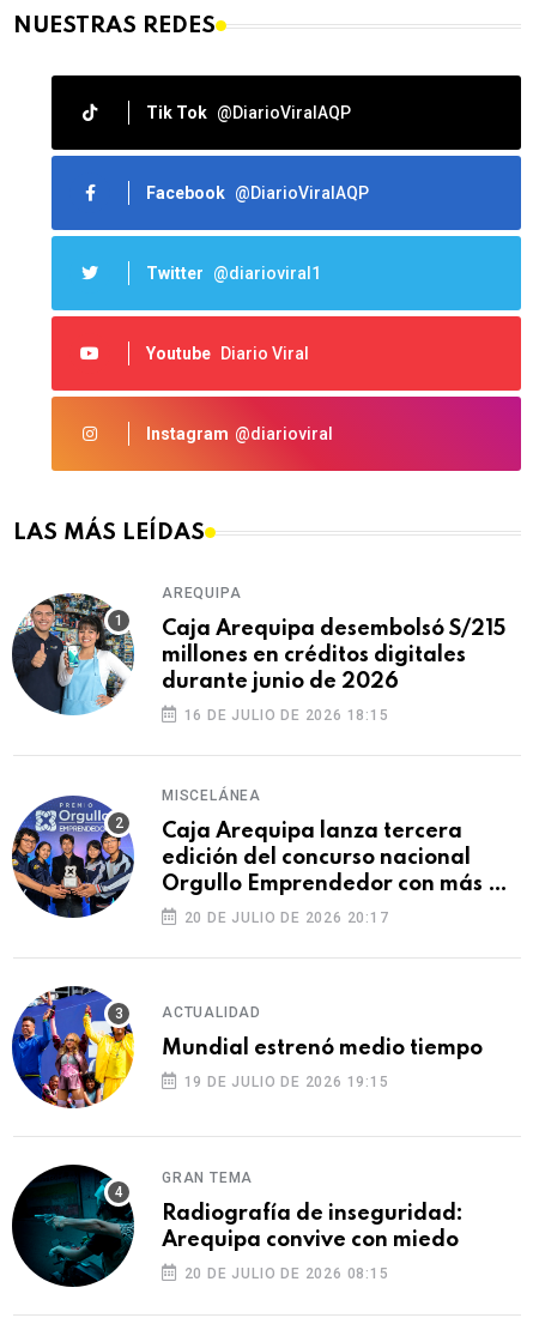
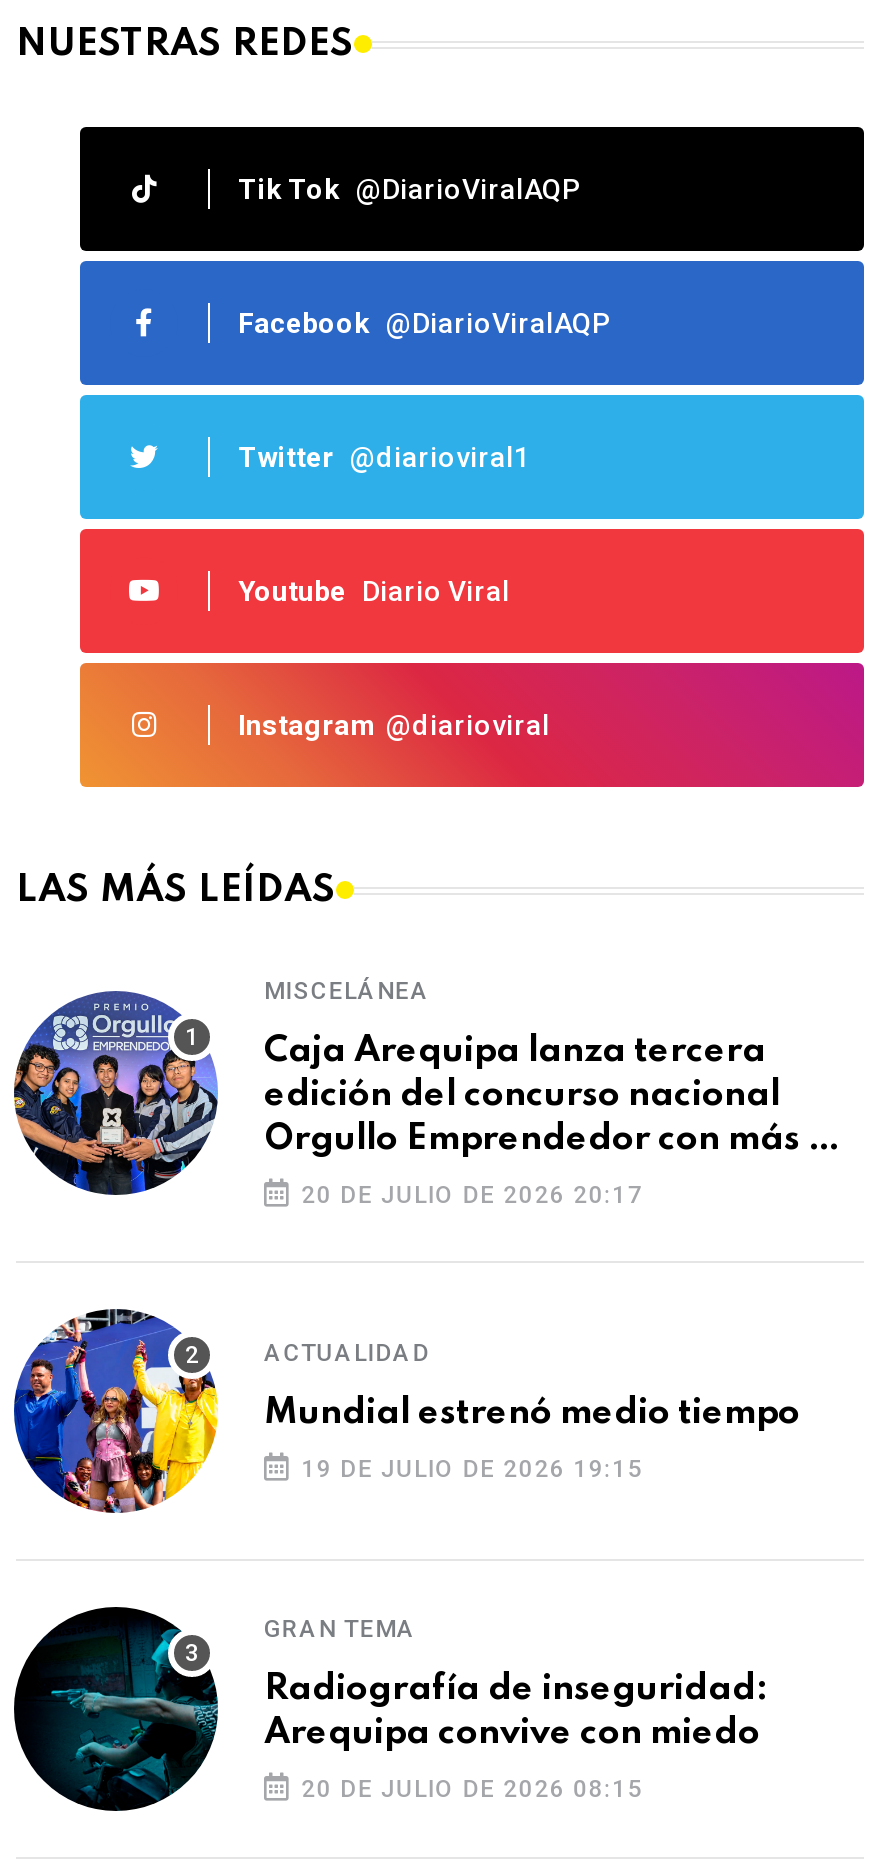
[11,585,505,724] [image] | AREQUIPA | Caja Arequipa desembolsó S/215 | millones en créditos digitales | durante junio de 2026 | 16 DE JULIO DE 2026 18:15 -> none

